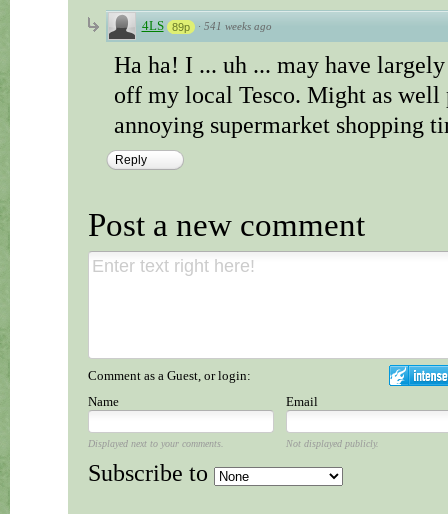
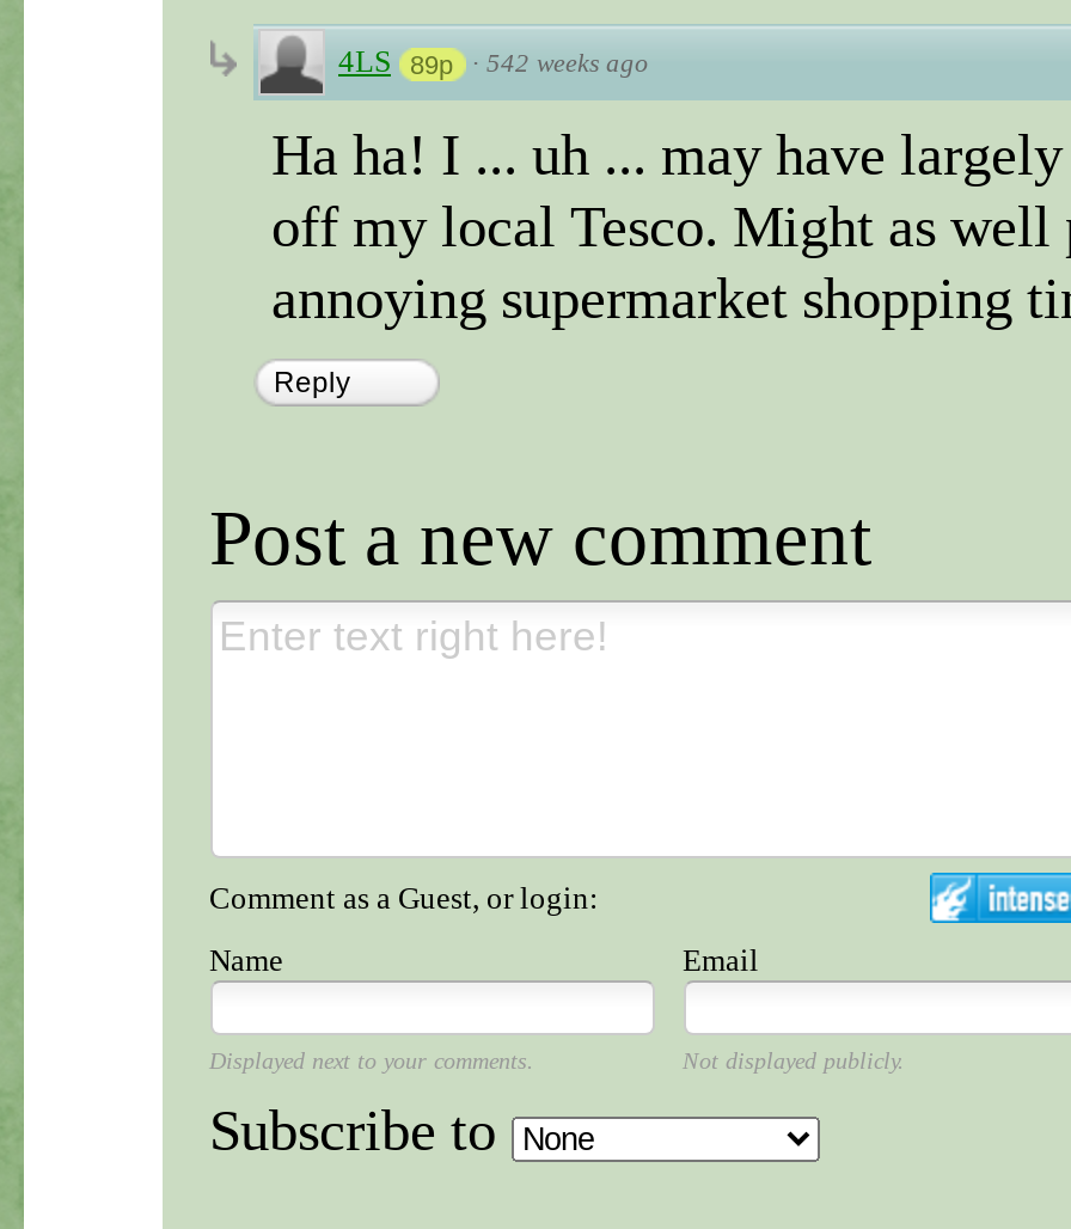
[141,18,271,33] 4LS 89p · 541 weeks ago -> [338,43,649,79] 4LS 89p · 542 weeks ago

